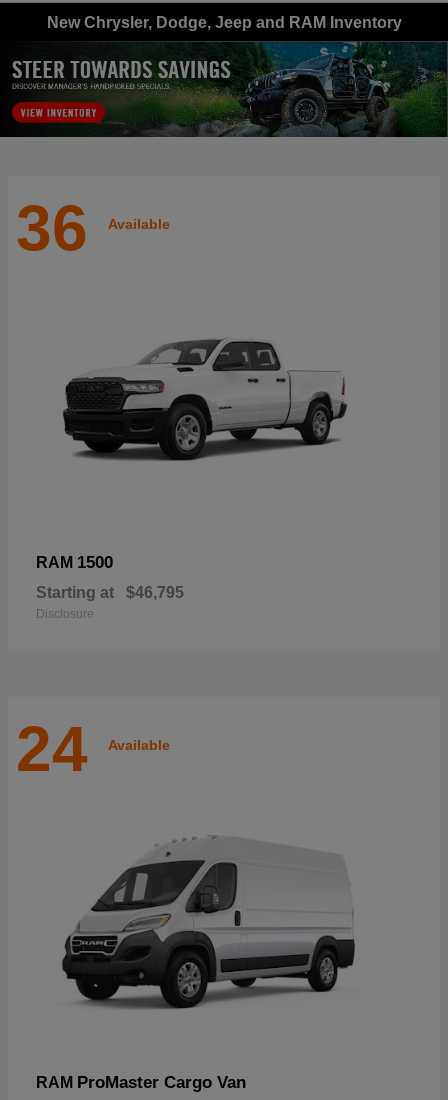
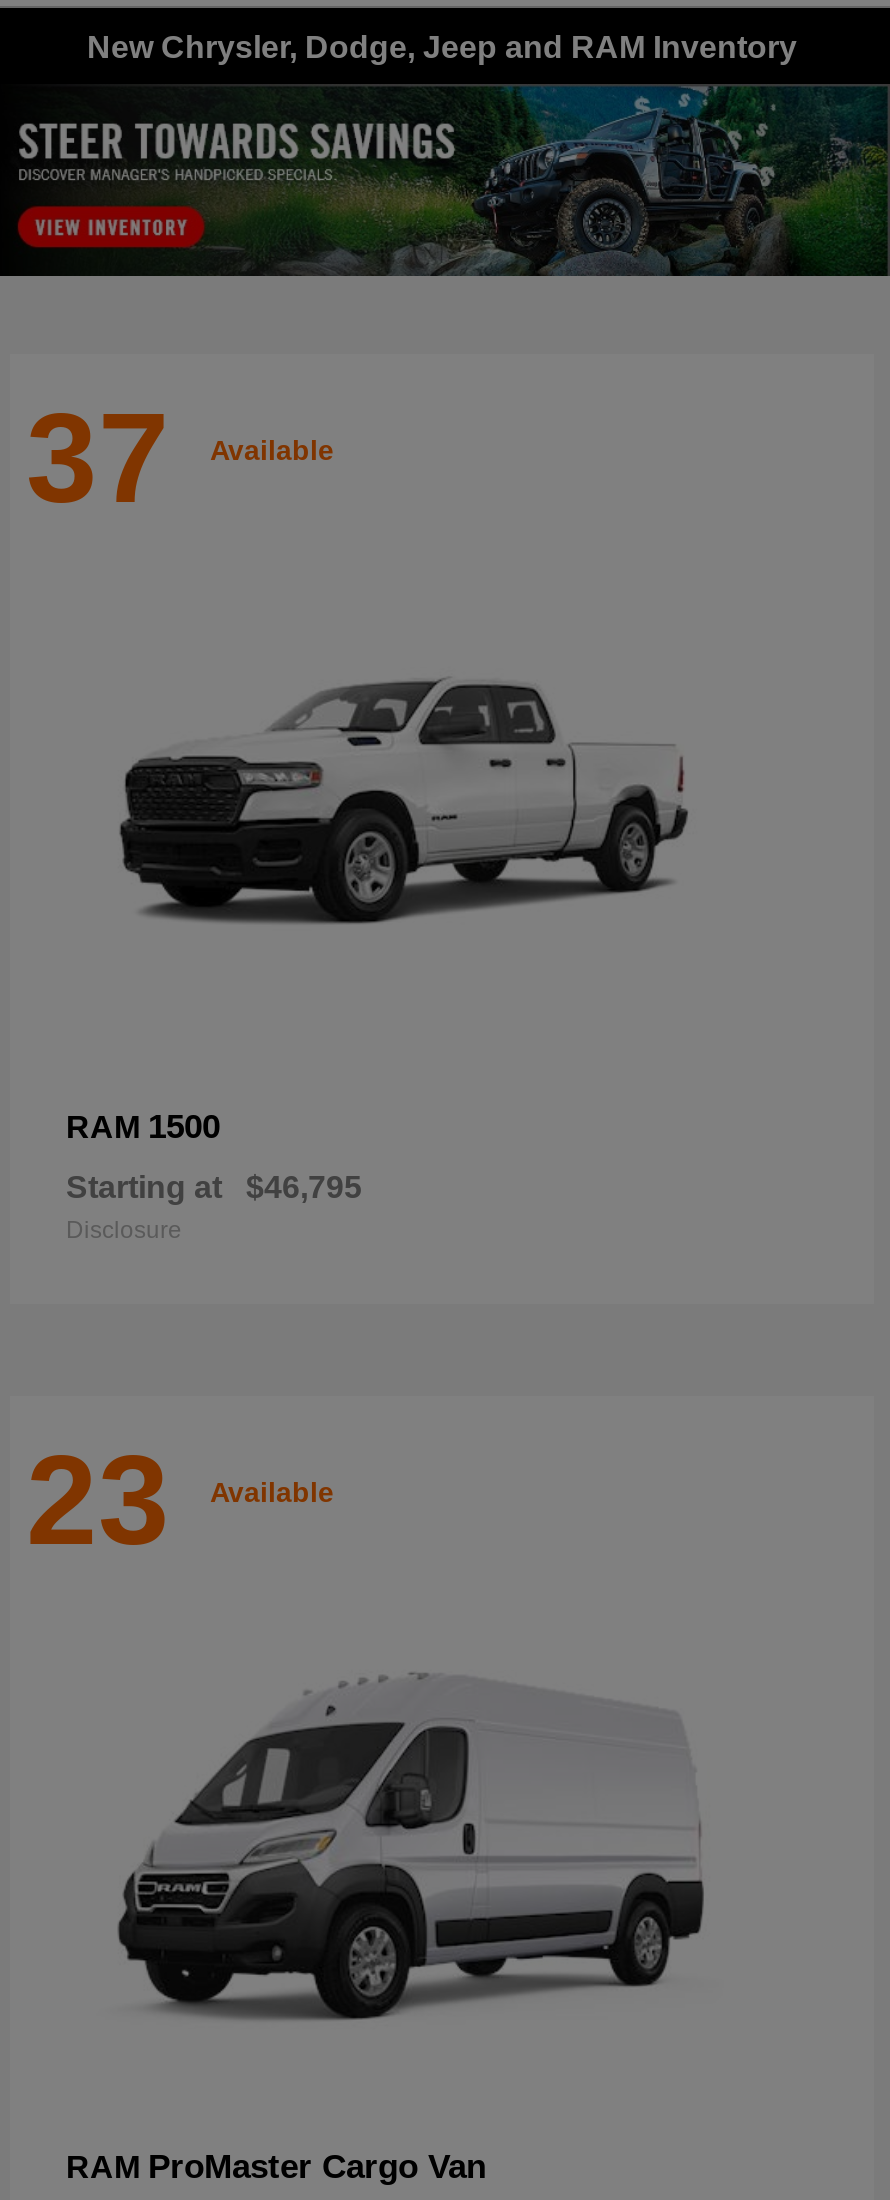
[16,192,170,264] 36 Available -> [26,386,334,530] 37 Available
[16,713,170,785] 24 Available -> [26,1428,334,1572] 23 Available

